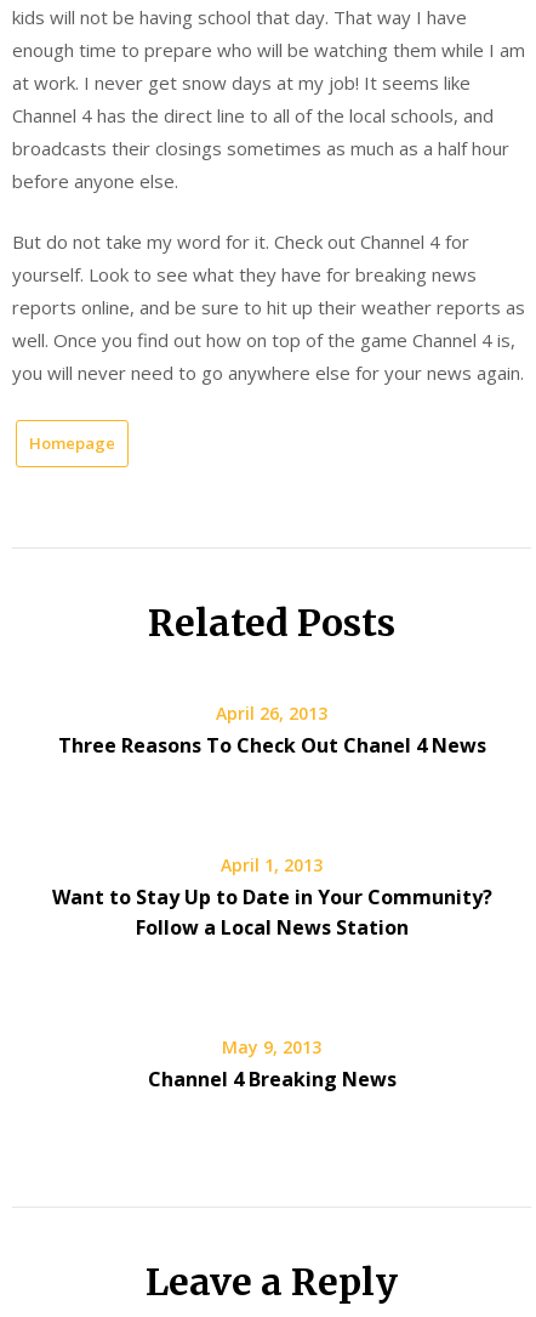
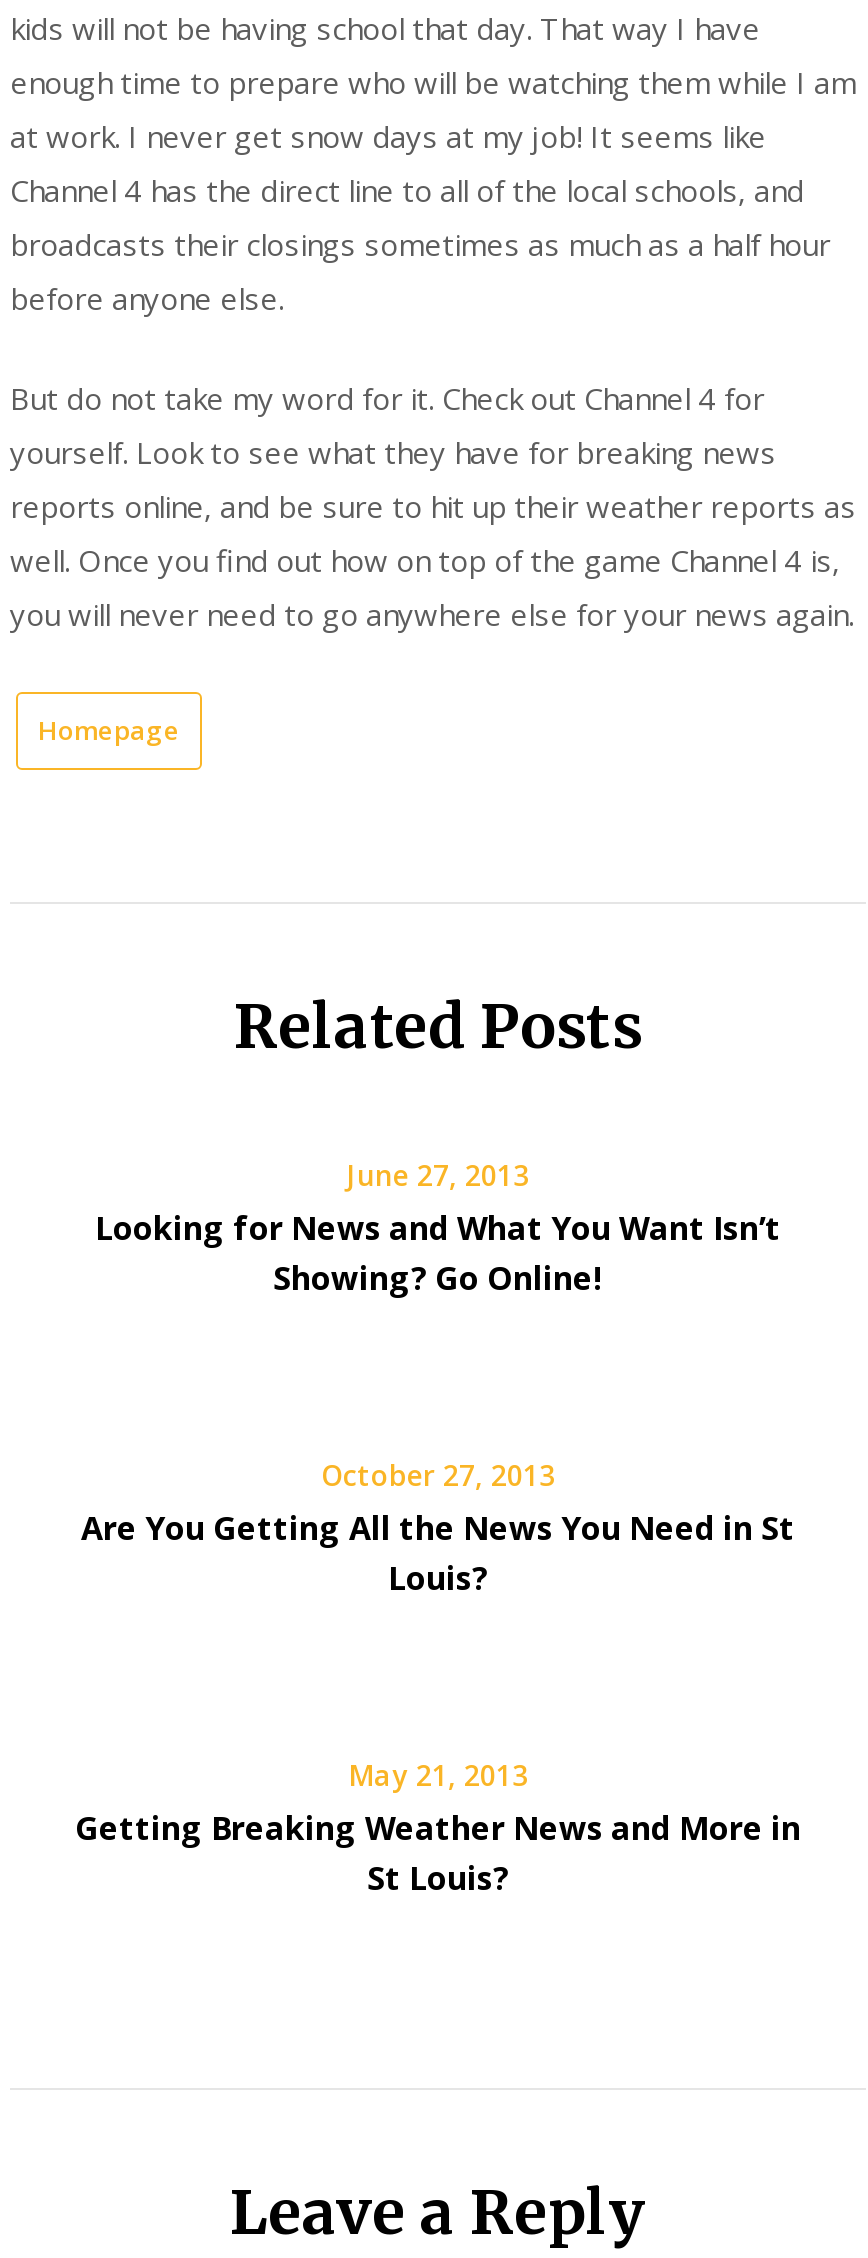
[58,701,486,758] April 26, 2013 | Three Reasons To Check Out Chanel 4 News -> [95,1155,781,1299] June 27, 2013 | Looking for News and What You Want Isn’t | Showing? Go Online!
[52,853,492,940] April 1, 2013 | Want to Stay Up to Date in Your Community? | Follow a Local News Station -> [81,1455,795,1599] October 27, 2013 | Are You Getting All the News You Need in St | Louis?
[147,1035,396,1092] May 9, 2013 | Channel 4 Breaking News -> [75,1755,801,1899] May 21, 2013 | Getting Breaking Weather News and More in | St Louis?

